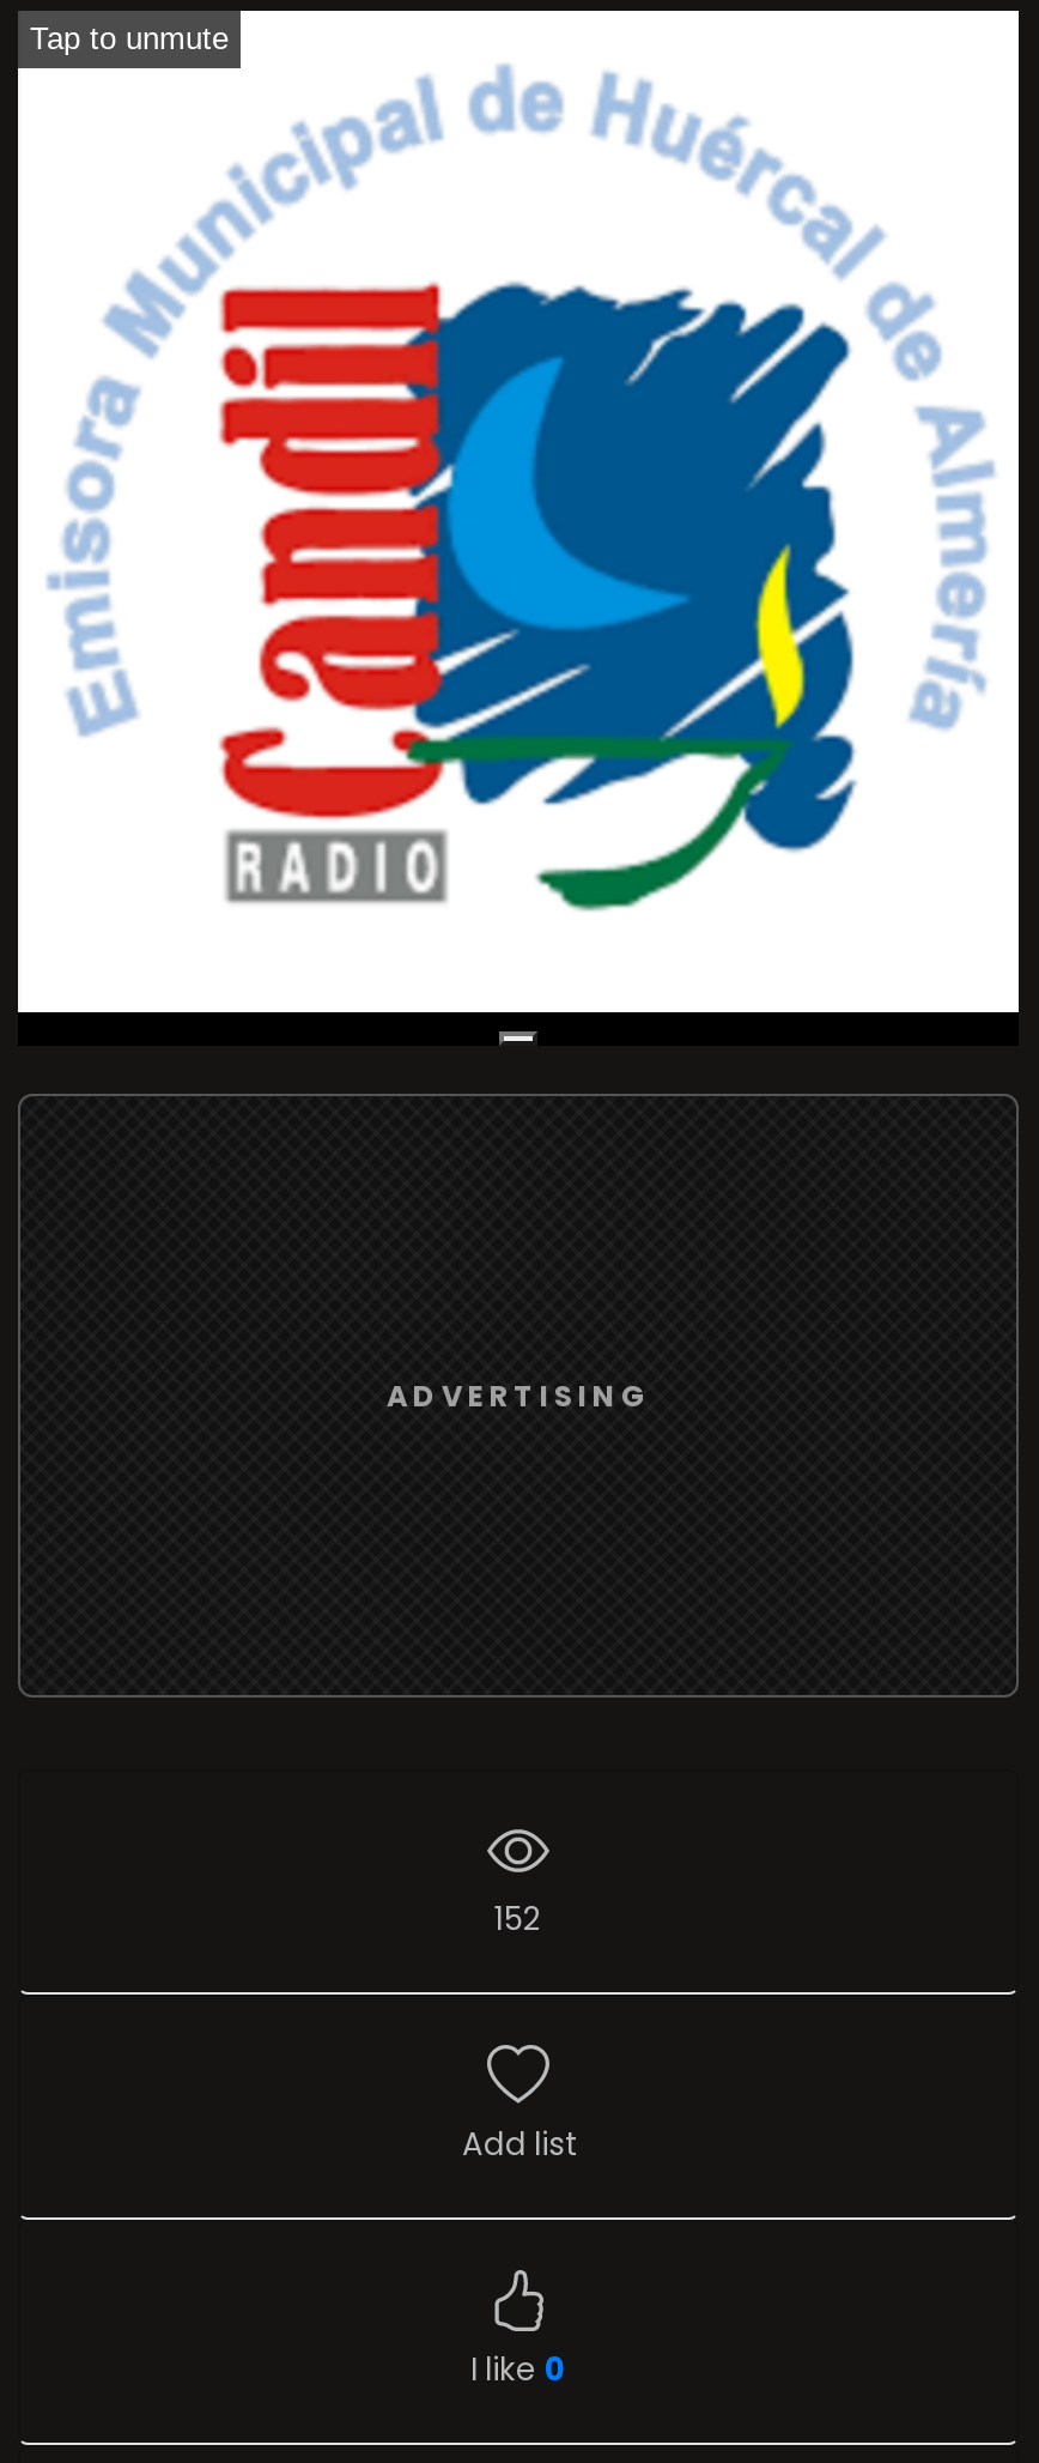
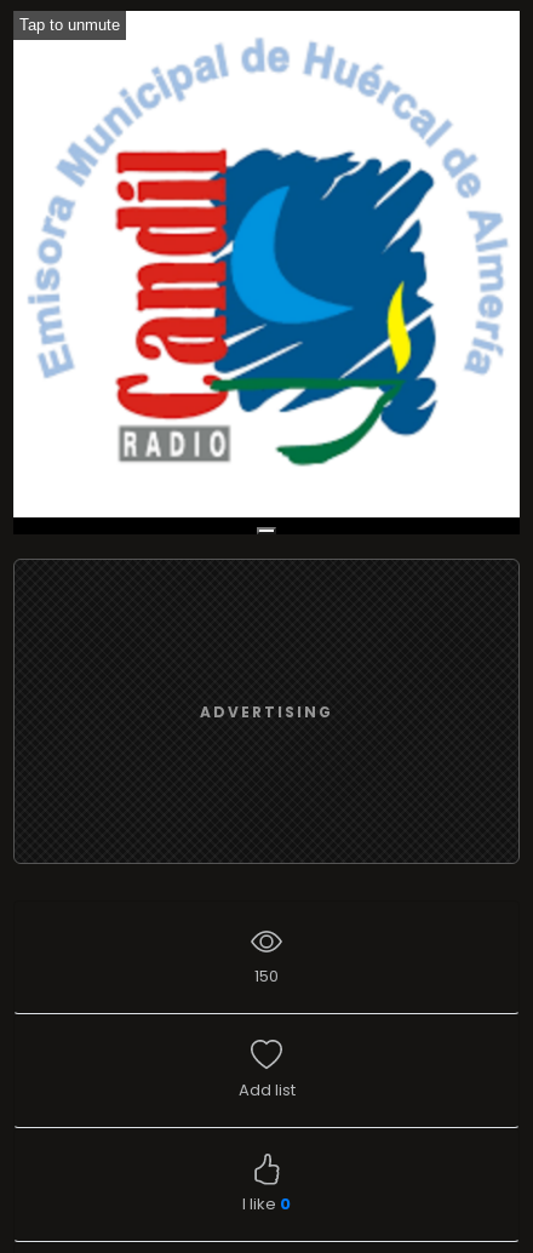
[494,1896,542,1942] 152 -> [254,965,279,988] 150

